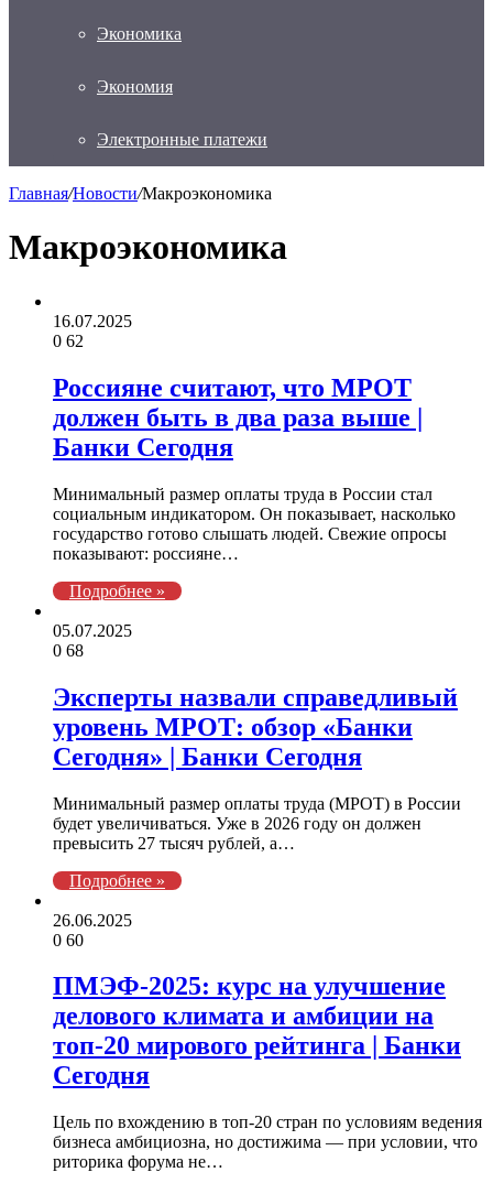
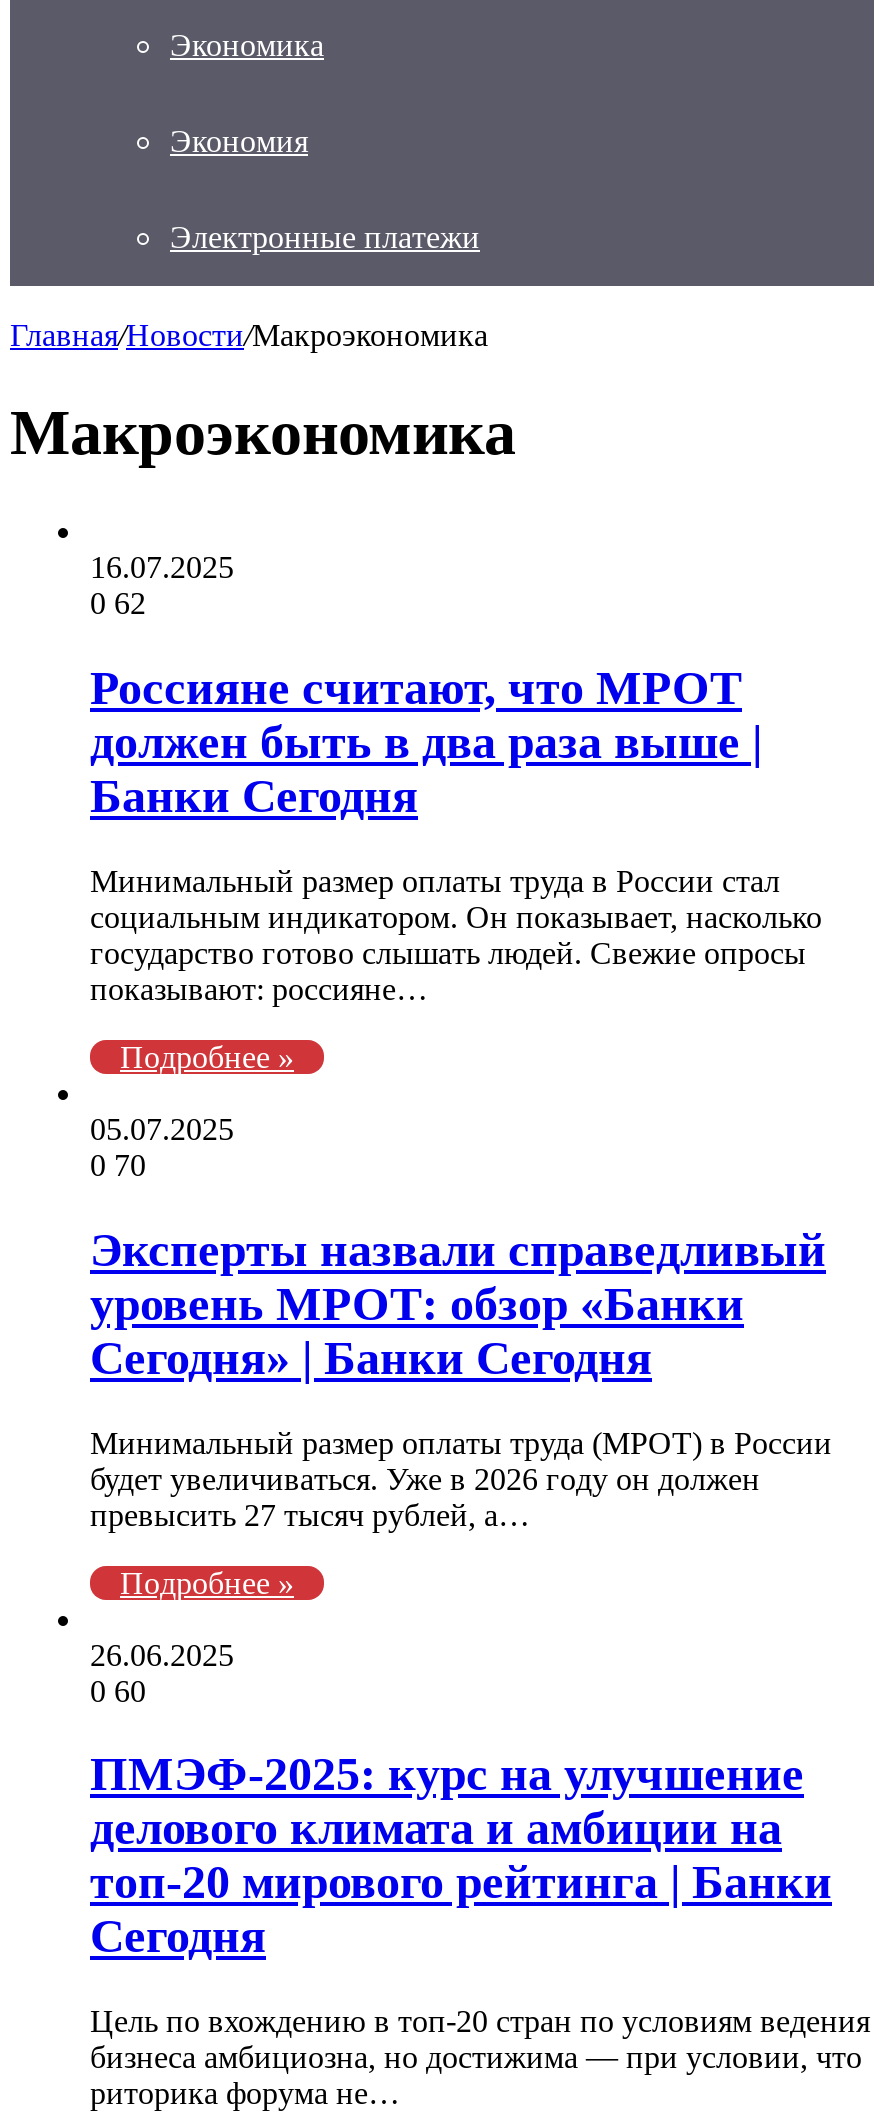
[53,641,84,659] 0 68 -> [90,1147,146,1181] 0 70

